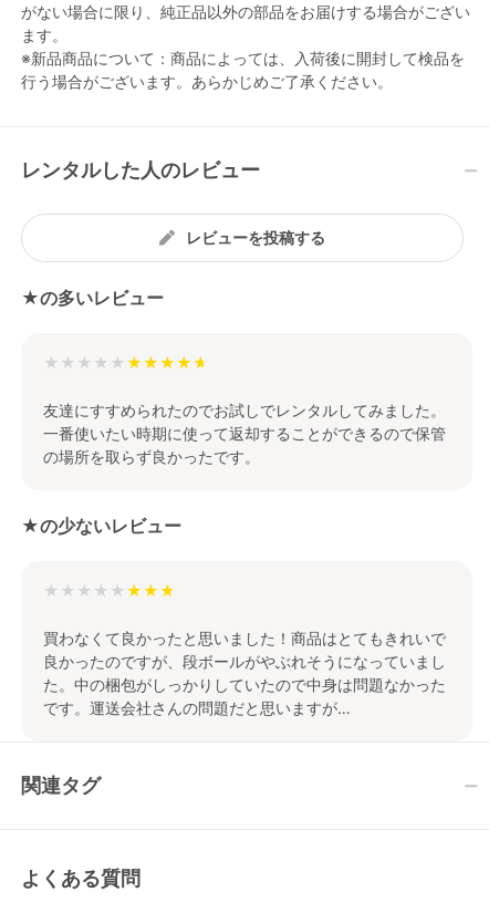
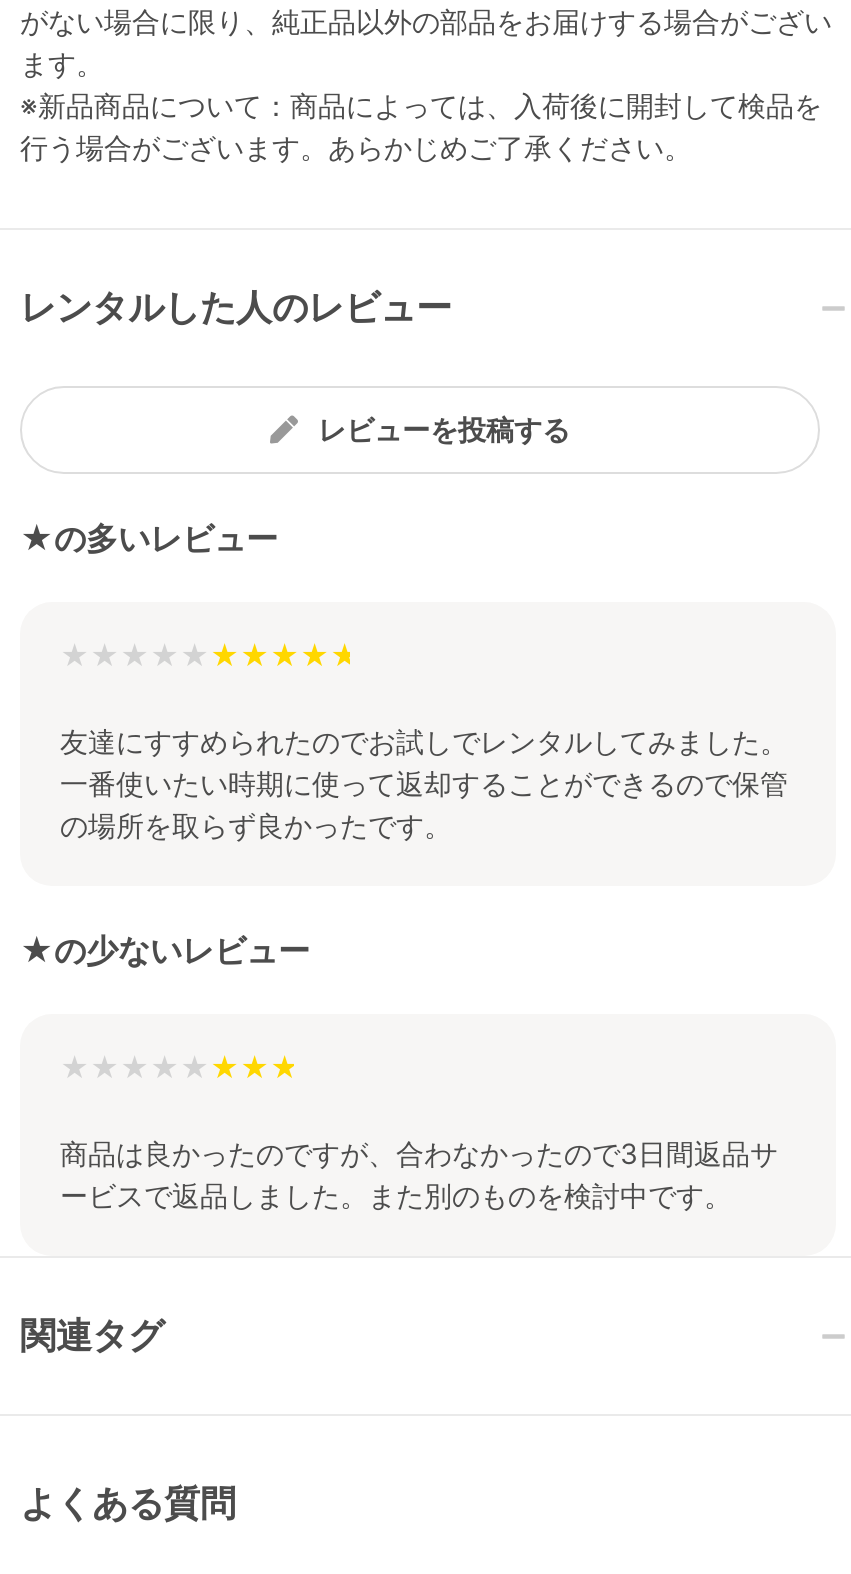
[43,629,446,717] 買わなくて良かったと思いました！商品はとてもきれいで | 良かったのですが、段ボールがやぶれそうになっていまし | た。中の梱包がしっかりしていたので中身は問題なかった | です。運送会社さんの問題だと思いますが… -> [60,1136,778,1212] 商品は良かったのですが、合わなかったので3日間返品サ | ービスで返品しました。また別のものを検討中です。

